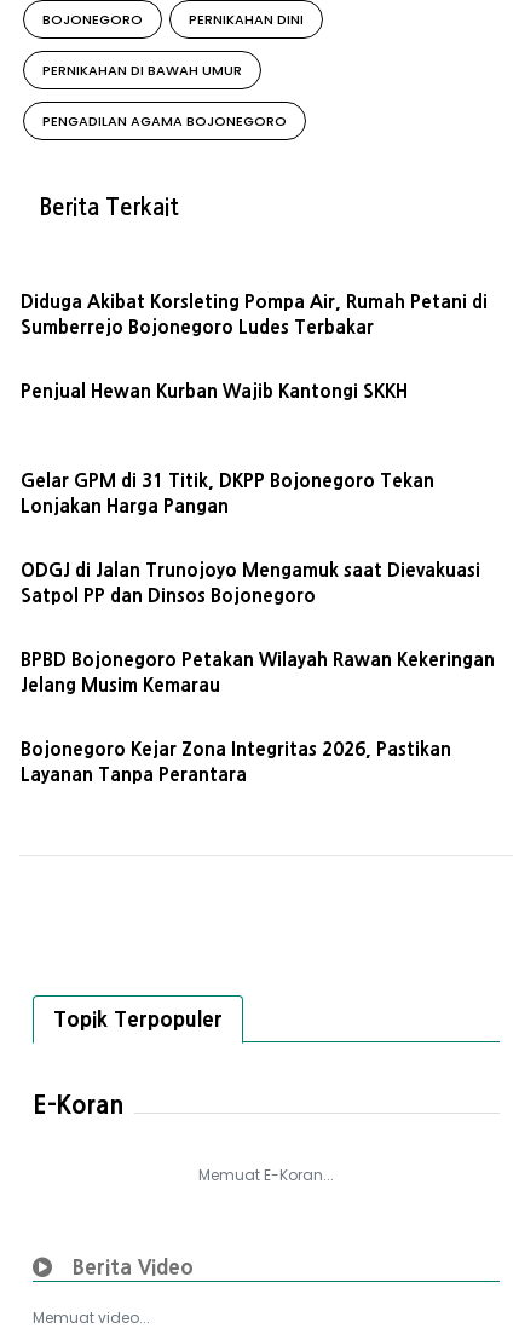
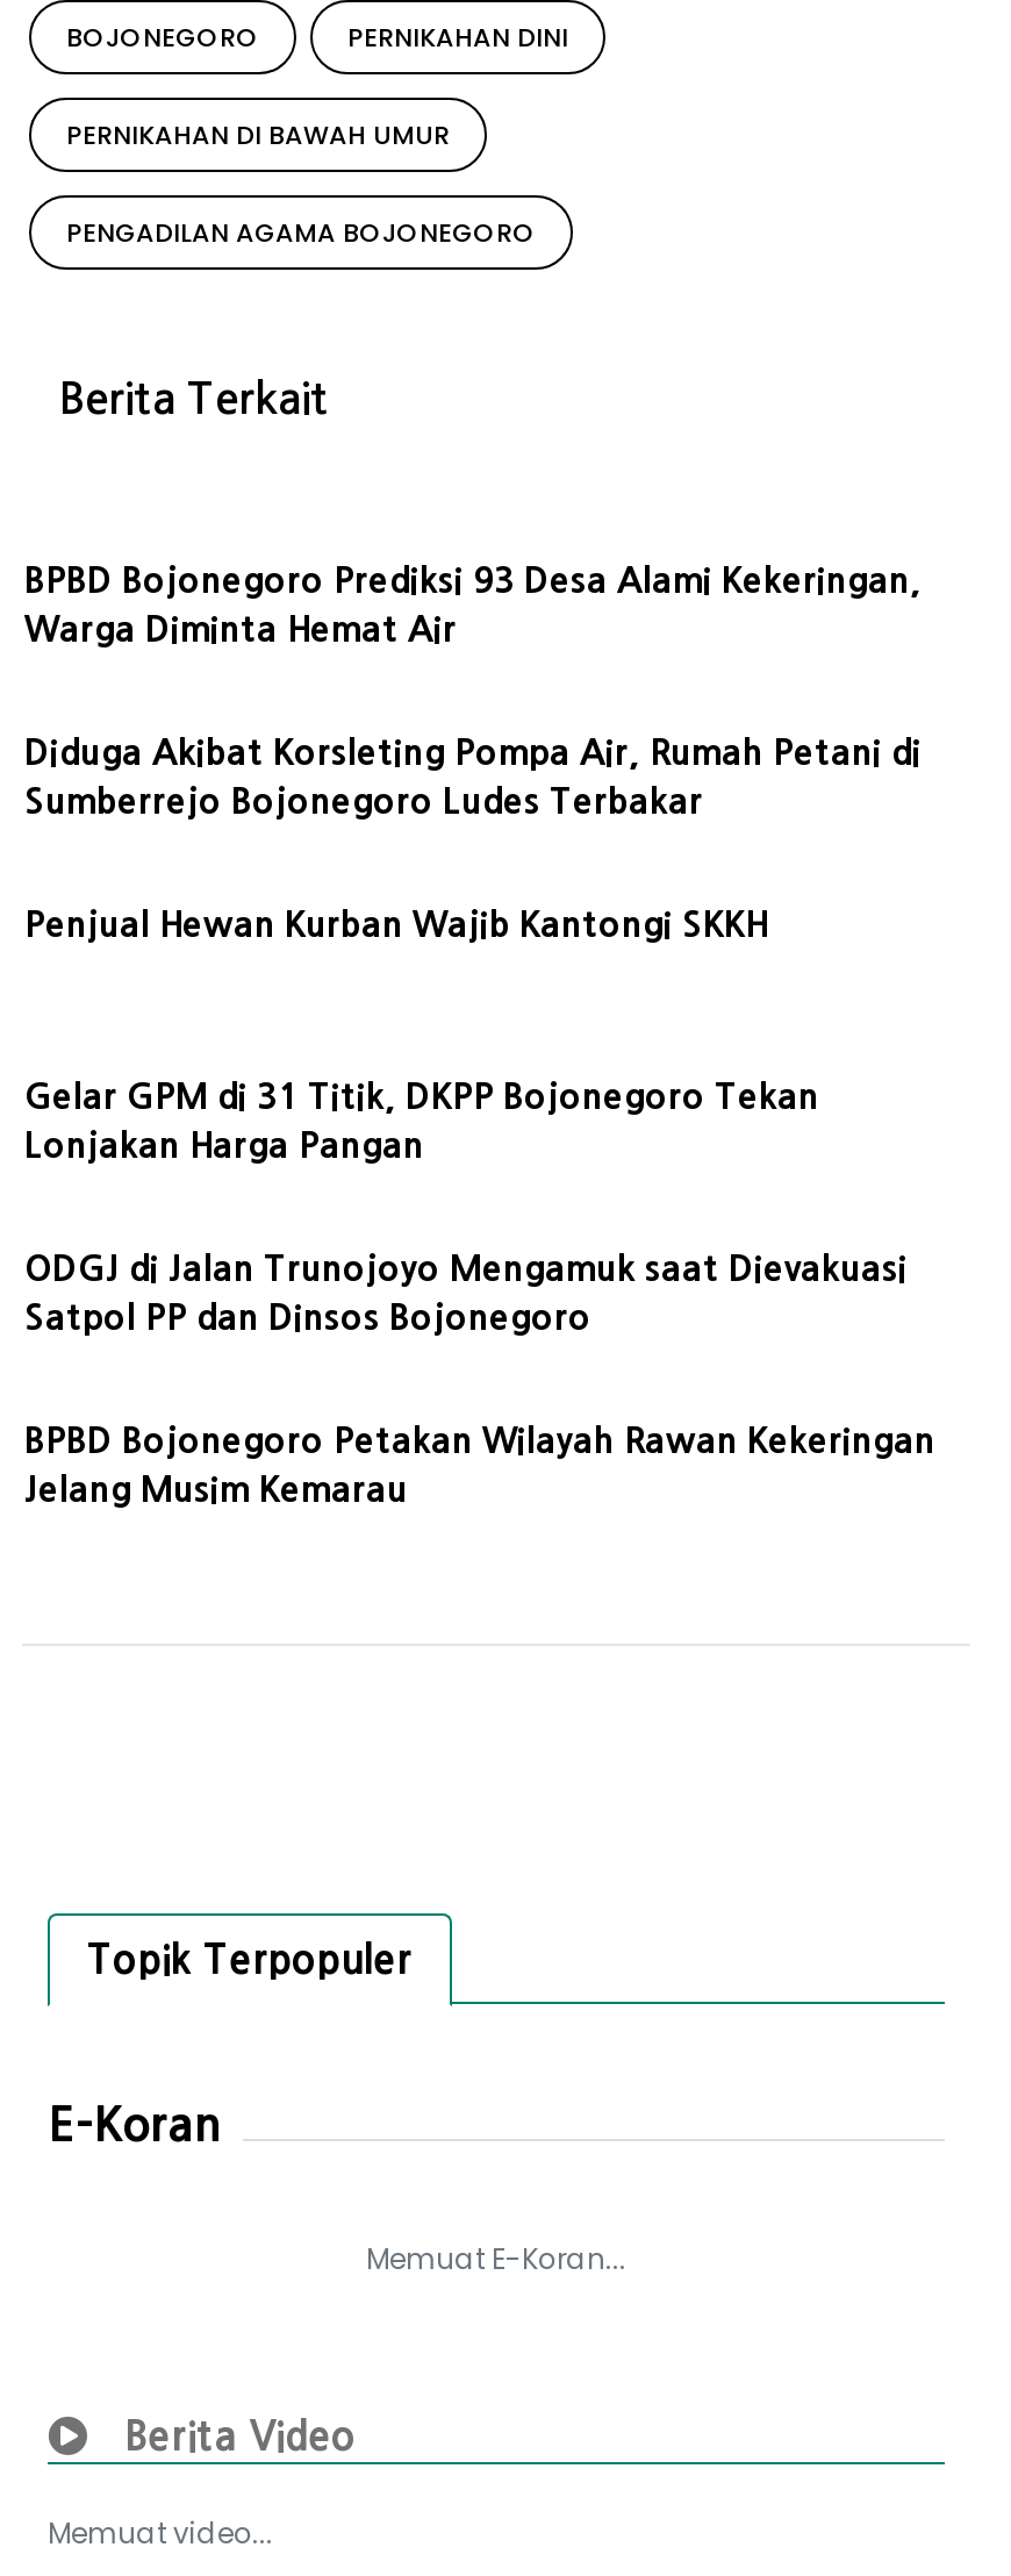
none -> [24,563,922,647] BPBD Bojonegoro Prediksi 93 Desa Alami Kekeringan, | Warga Diminta Hemat Air
moved [21,293,495,694] -> [24,735,935,1507]: Diduga Akibat Korsleting Pompa Air, Rumah Petani di | Sumberrejo Bojonegoro Ludes Terbakar | Penjual Hewan Kurban Wajib Kantongi SKKH | ... | BPBD Bojonegoro Petakan Wilayah Rawan Kekeringan | Jelang Musim Kemarau
[21,740,451,784] Bojonegoro Kejar Zona Integritas 2026, Pastikan | Layanan Tanpa Perantara -> none

